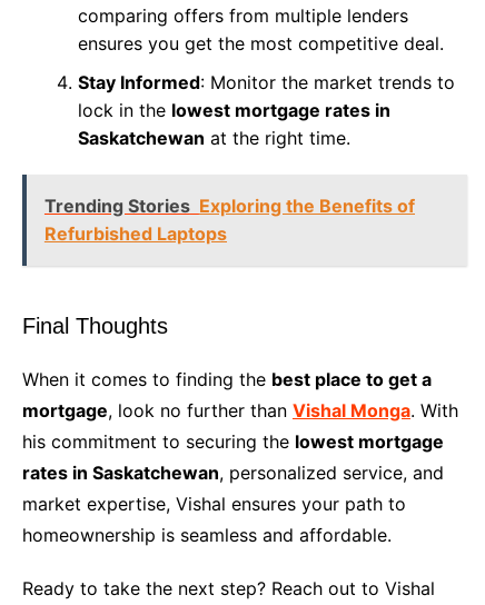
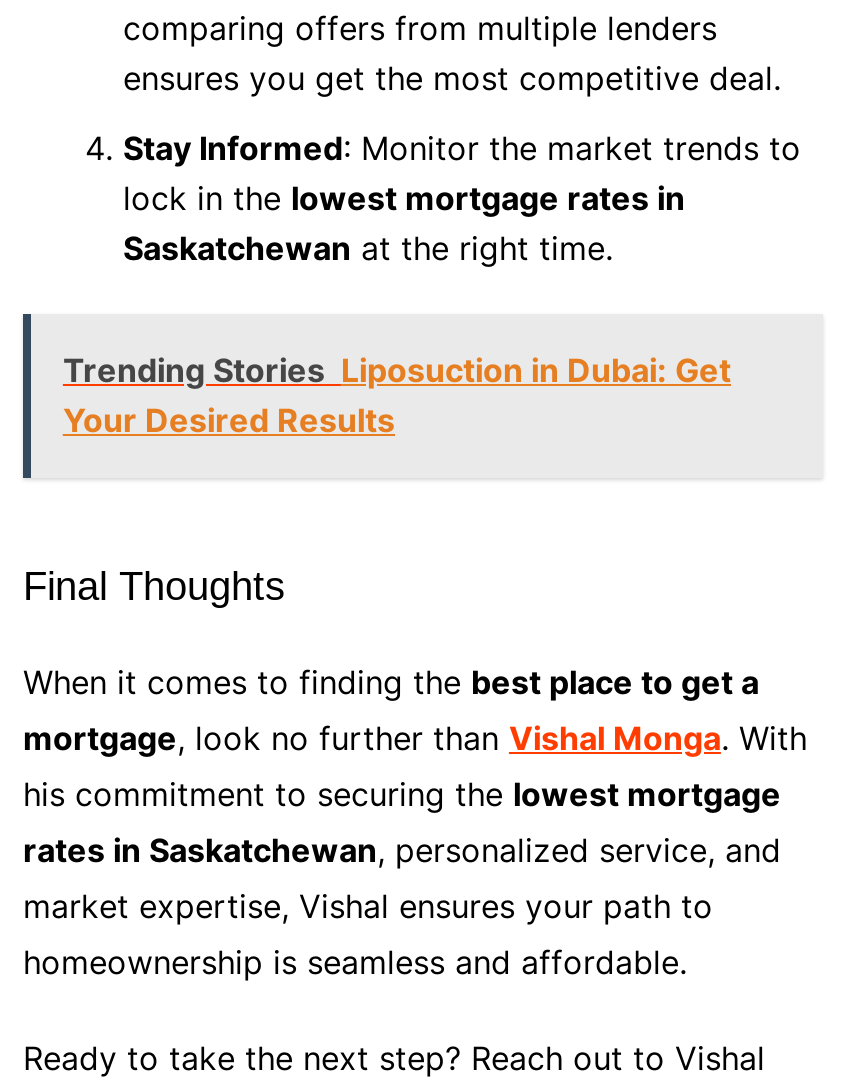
[44,195,415,245] Trending Stories Exploring the Benefits of | Refurbished Laptops -> [63,350,731,440] Trending Stories Liposuction in Dubai: Get | Your Desired Results

